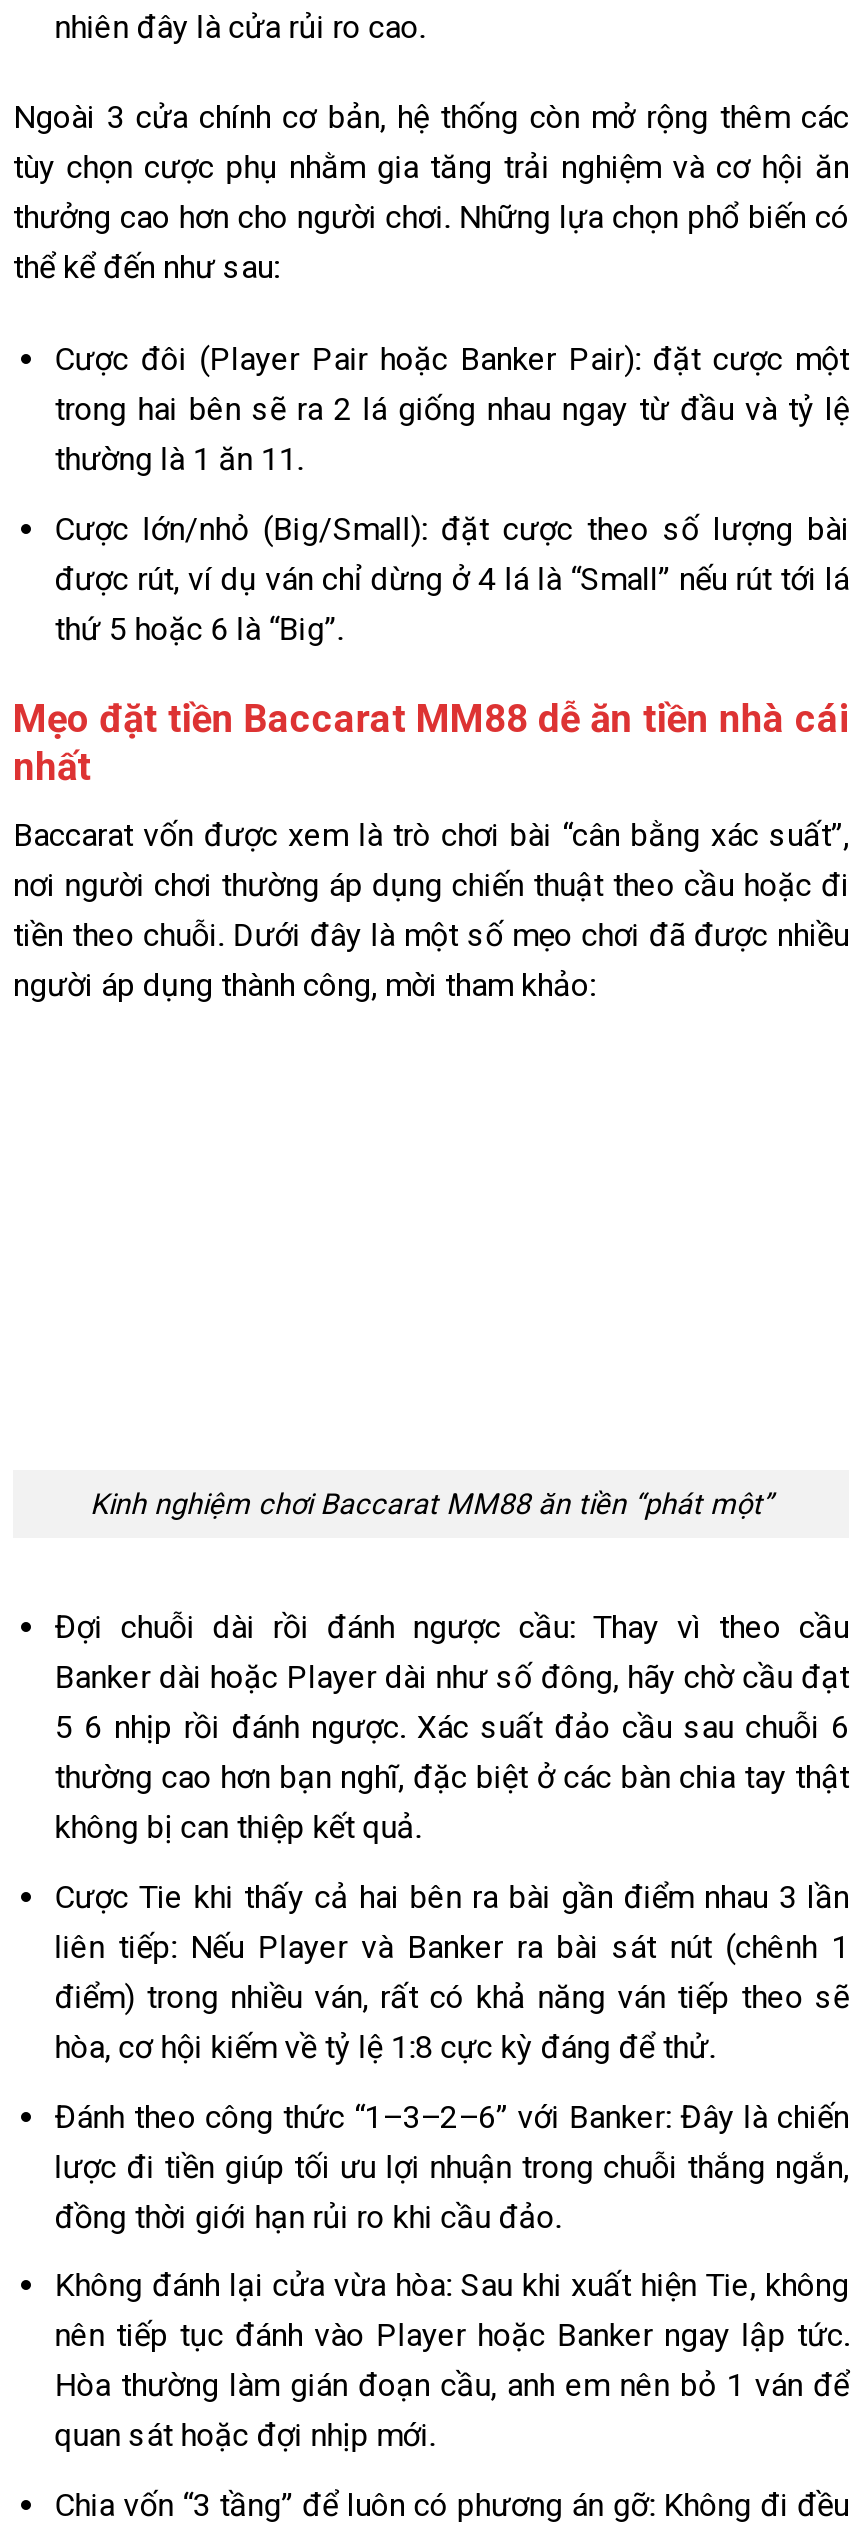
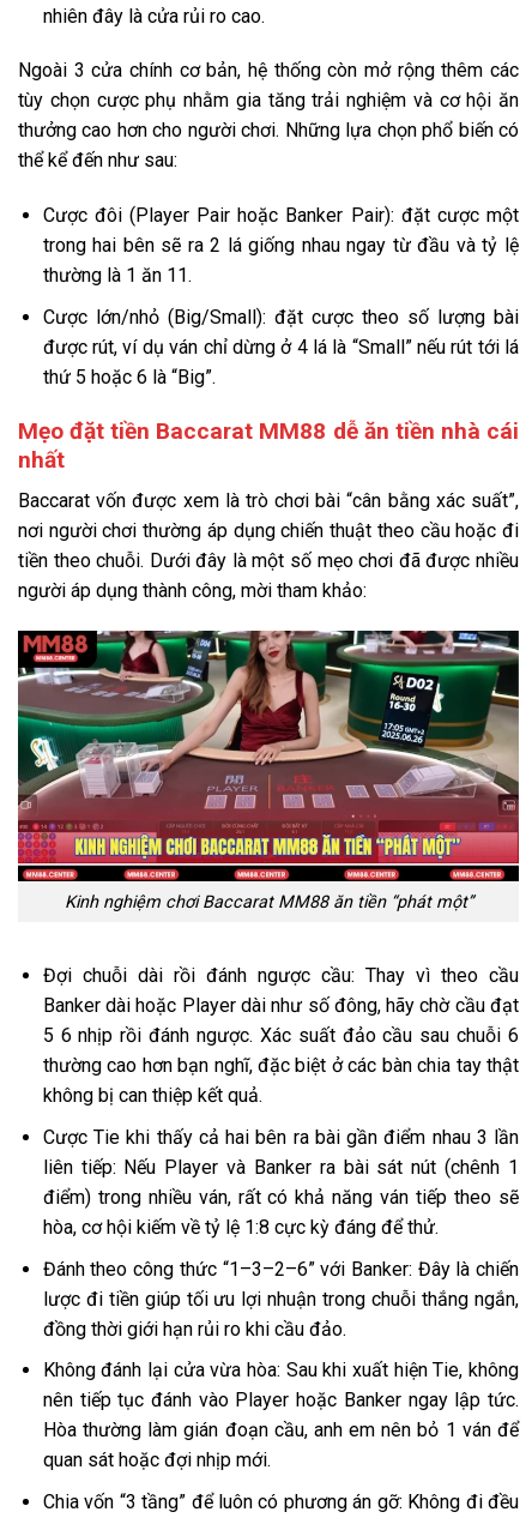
none -> [17,630,520,883] [image]

